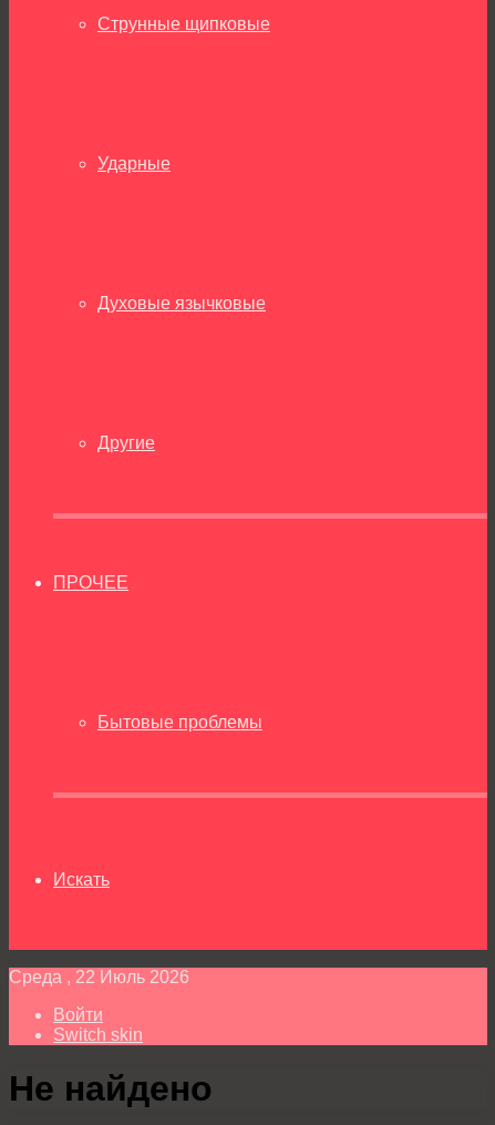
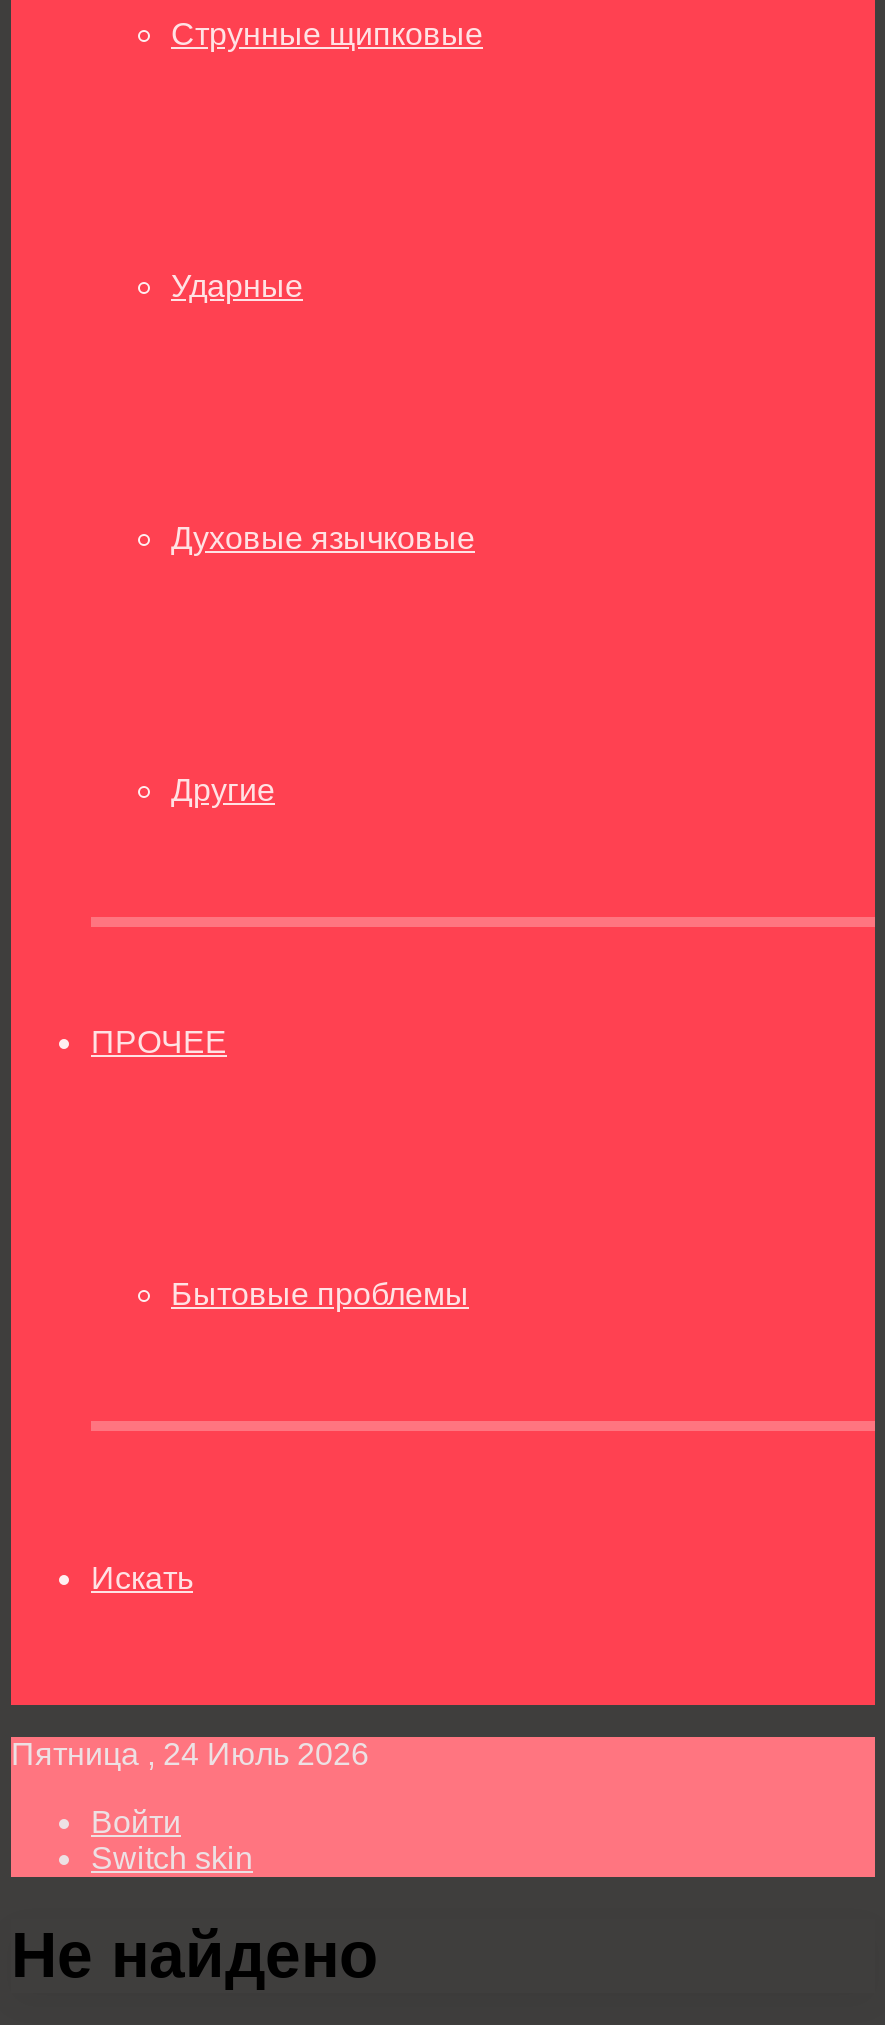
[9,968,189,986] Среда , 22 Июль 2026 -> [11,1737,369,1771] Пятница , 24 Июль 2026

